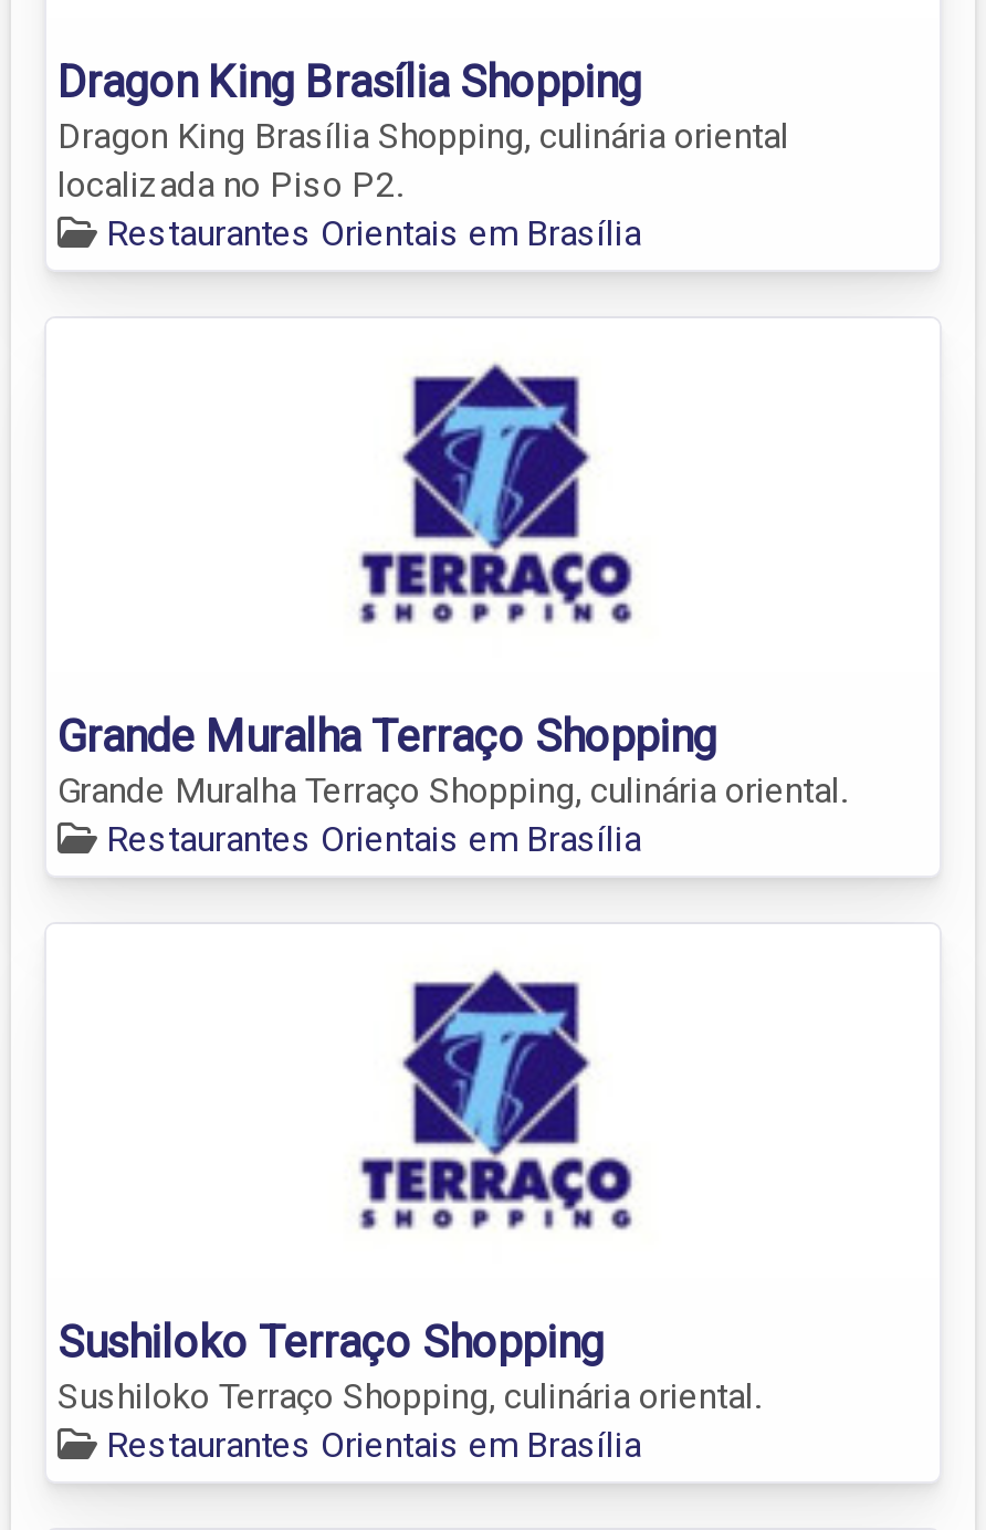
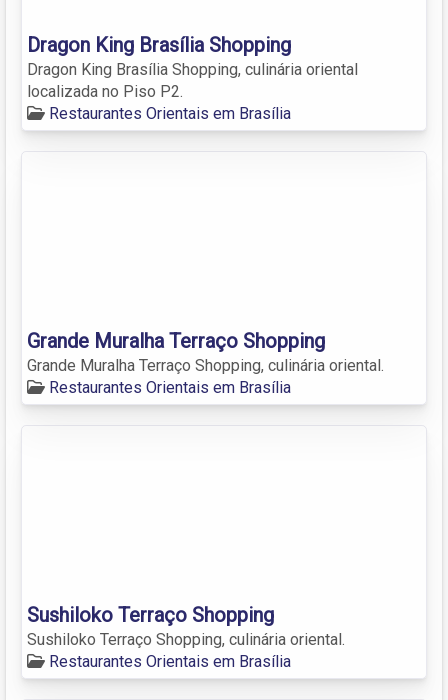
[358,363,634,626] [image] -> none
[358,968,634,1232] [image] -> none

